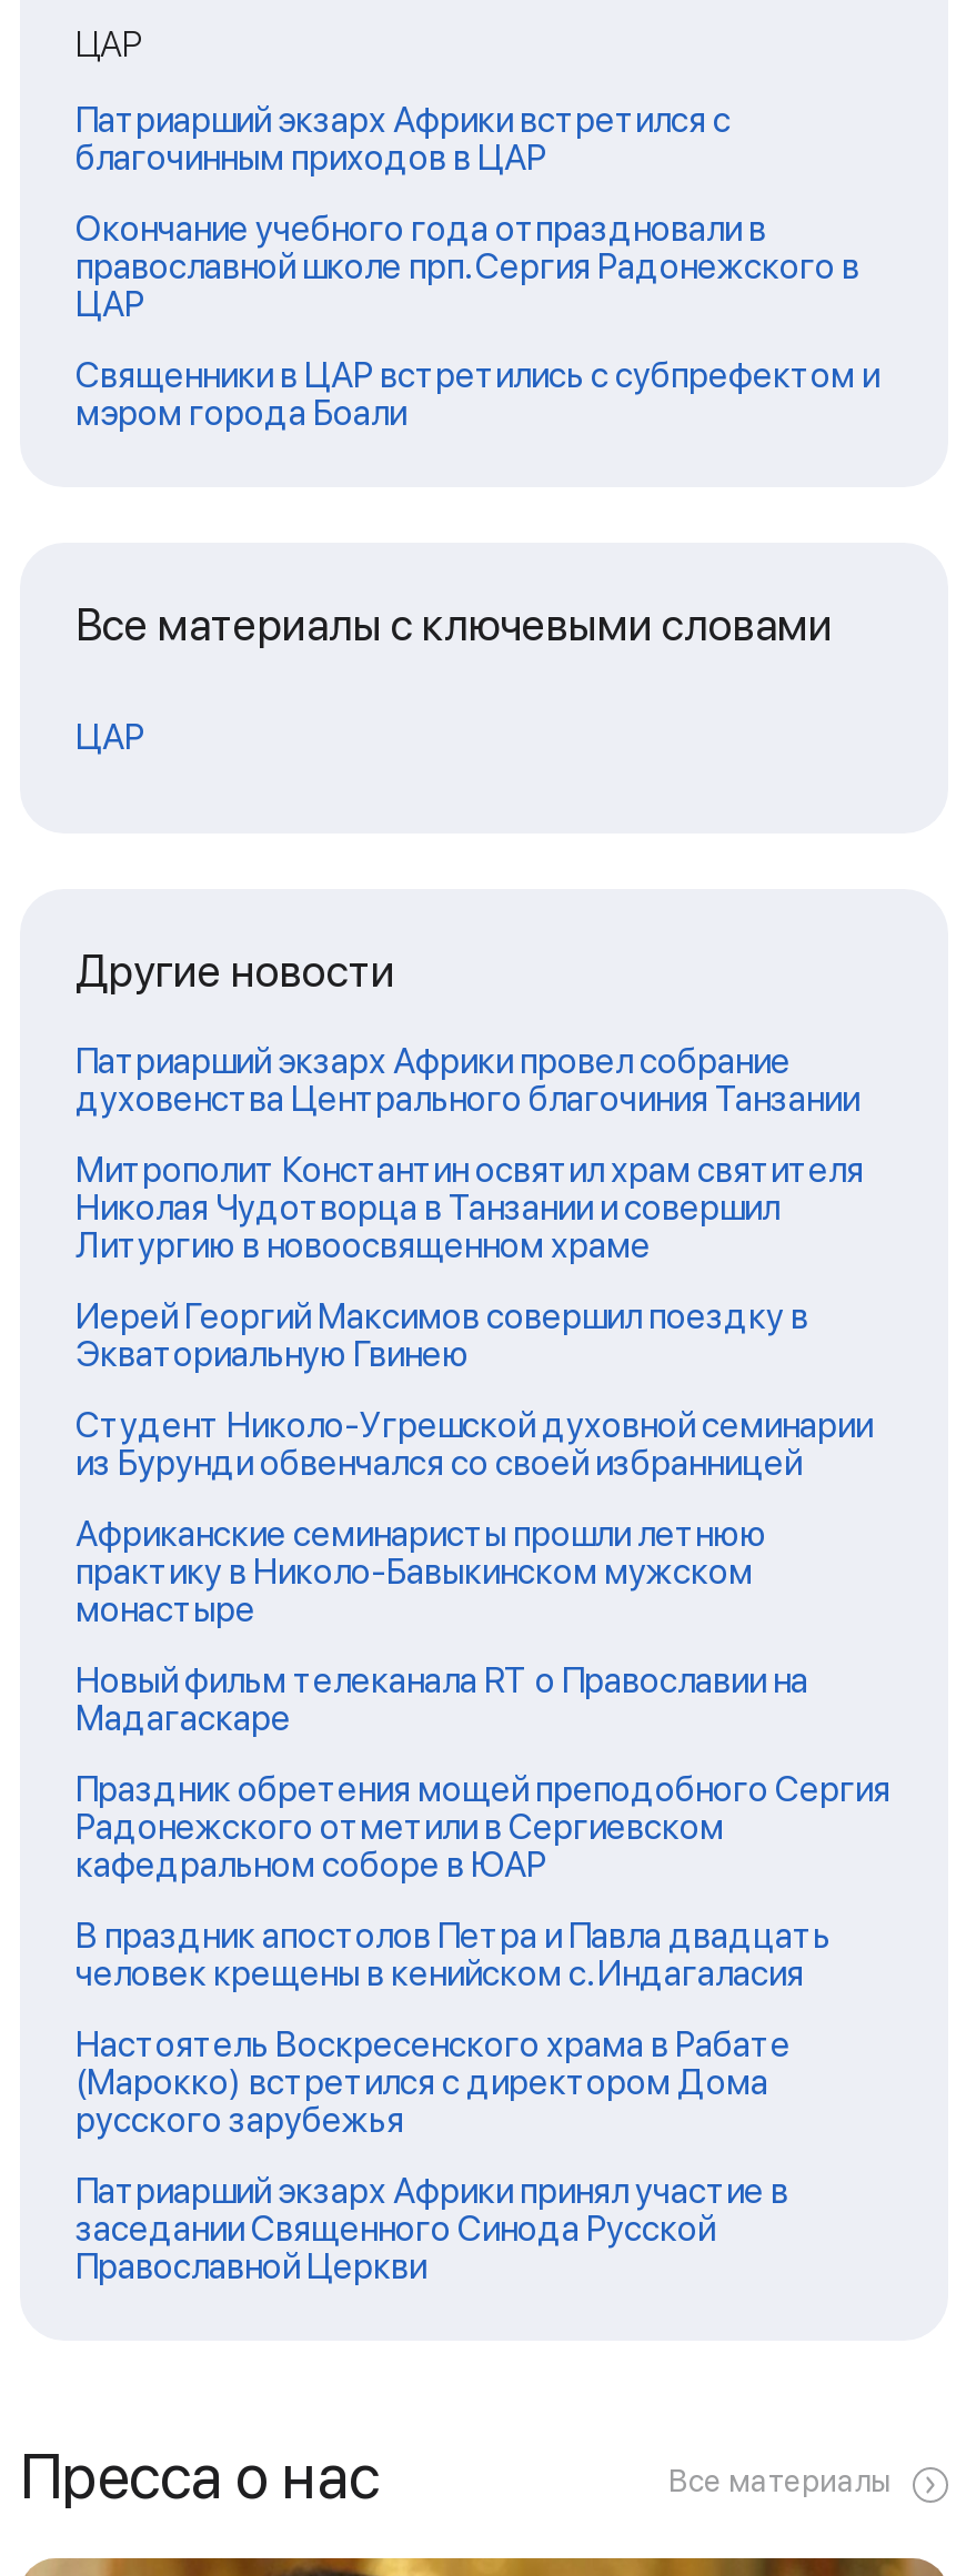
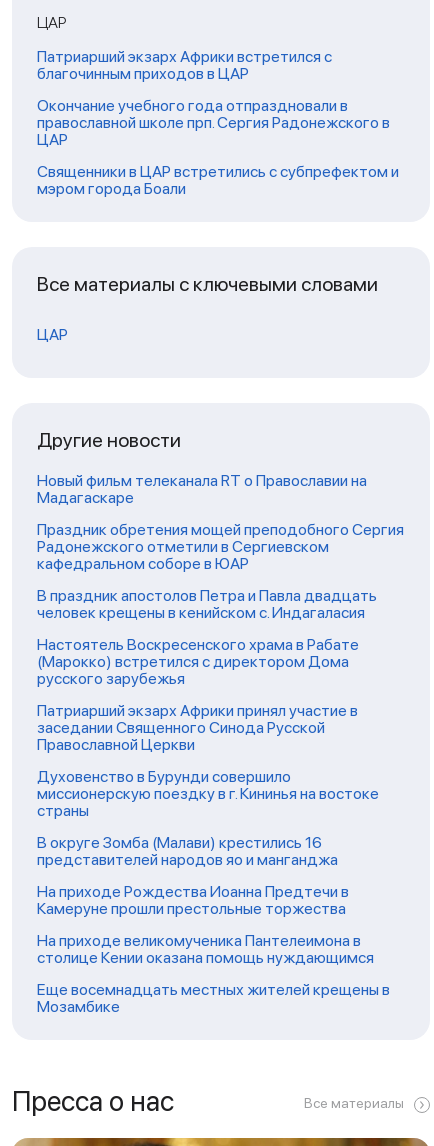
[76,1041,873,1631] Патриарший экзарх Африки провел собрание | духовенства Центрального благочиния Танзании | Митрополит Константин освятил храм святителя | Николая Чудотворца в Танзании и совершил | Литургию в новоосвященном храме | Иерей Георгий Максимов совершил поездку в | Экваториальную Гвинею | Студент Николо-Угрешской духовной семинарии | из Бурунди обвенчался со своей избранницей | Африканские семинаристы прошли летнюю | практику в Николо-Бавыкинском мужском | монастыре -> none
moved [76,1660,890,2288] -> [37,471,404,754]: Новый фильм телеканала RT о Православии на | Мадагаскаре | Праздник обретения мощей преподобного Сергия | ... | заседании Священного Синода Русской | Православной Церкви
none -> [37,767,390,1016] Духовенство в Бурунди совершило | миссионерскую поездку в г. Кининья на востоке | страны | В округе Зомба (Малави) крестились 16 | представителей народов яо и манганджа | На приходе Рождества Иоанна Предтечи в | Камеруне прошли престольные торжества | На приходе великомученика Пантелеимона в | столице Кении оказана помощь нуждающимся | Еще восемнадцать местных жителей крещены в | Мозамбике

